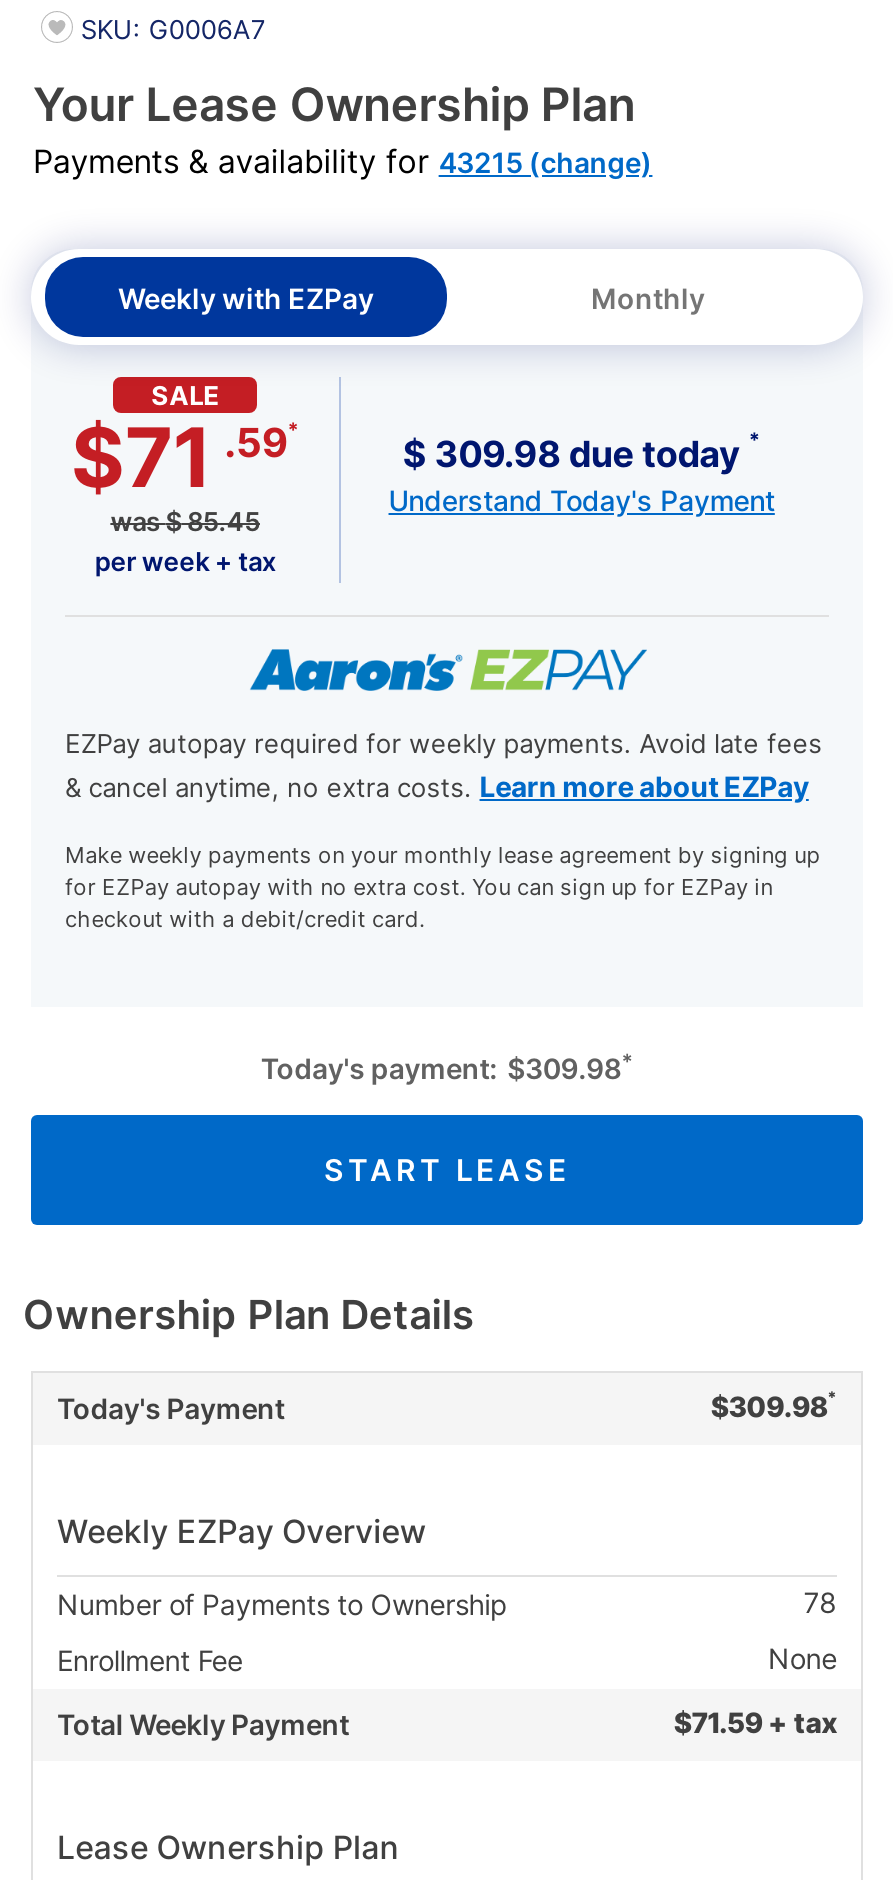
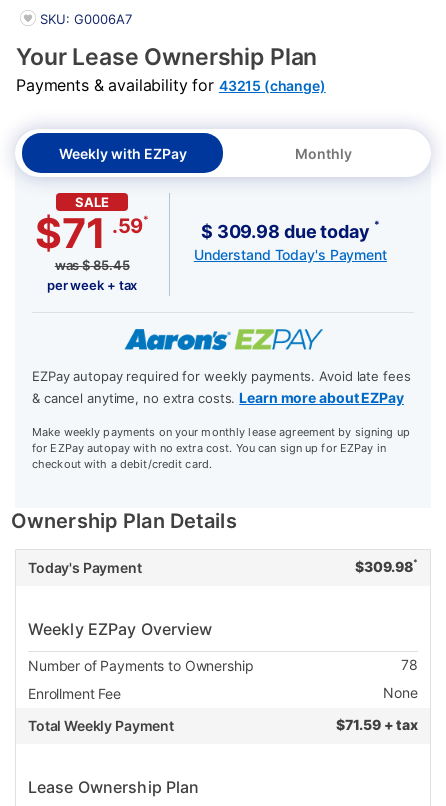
[261,1048,633,1188] Today's payment: $309.98* | START LEASE -> none

